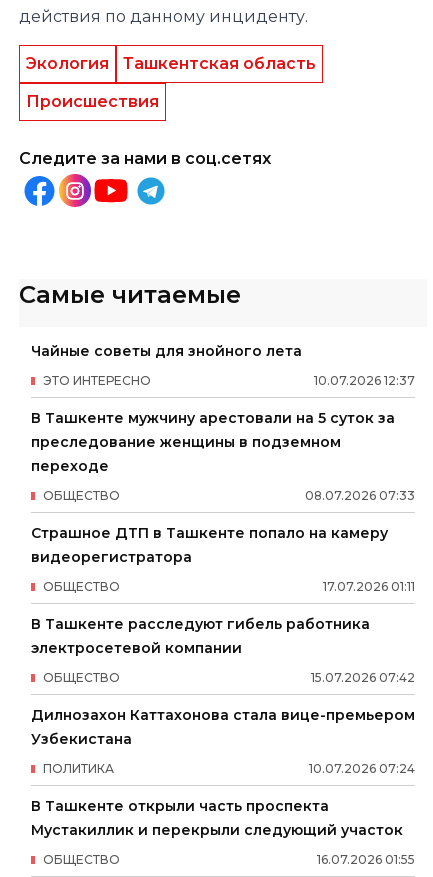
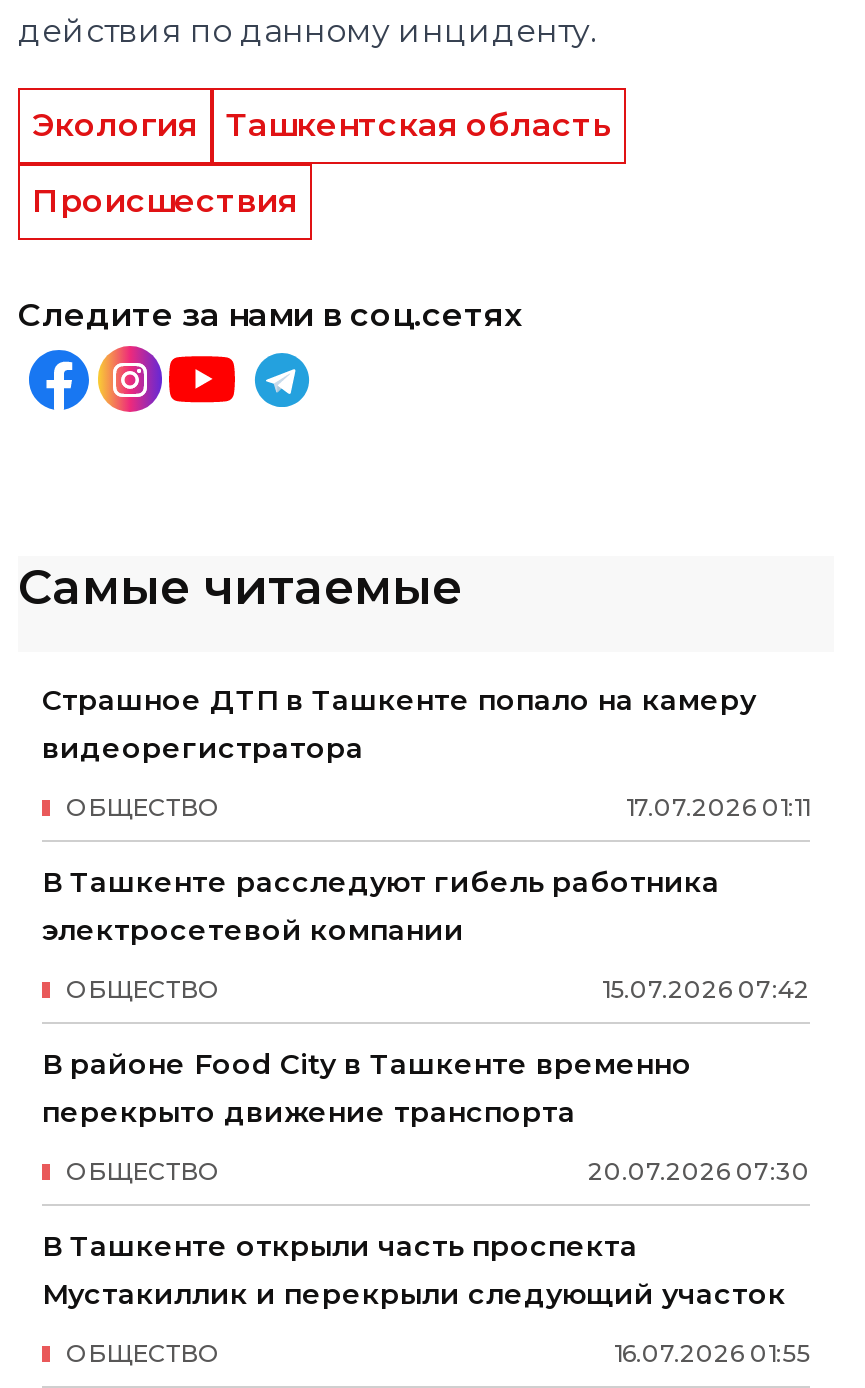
[31,342,415,503] Чайные советы для знойного лета | 10.07.2026 12:37 | ЭТО ИНТЕРЕСНО | В Ташкенте мужчину арестовали на 5 суток за | преследование женщины в подземном | переходе | 08.07.2026 07:33 | ОБЩЕСТВО -> none
[31,706,415,748] Дилнозахон Каттахонова стала вице-премьером | Узбекистана -> [42,1045,692,1129] В районе Food City в Ташкенте временно | перекрыто движение транспорта
[43,761,415,776] 10.07.2026 07:24 | ПОЛИТИКА -> [66,1155,810,1185] 20.07.2026 07:30 | ОБЩЕСТВО

